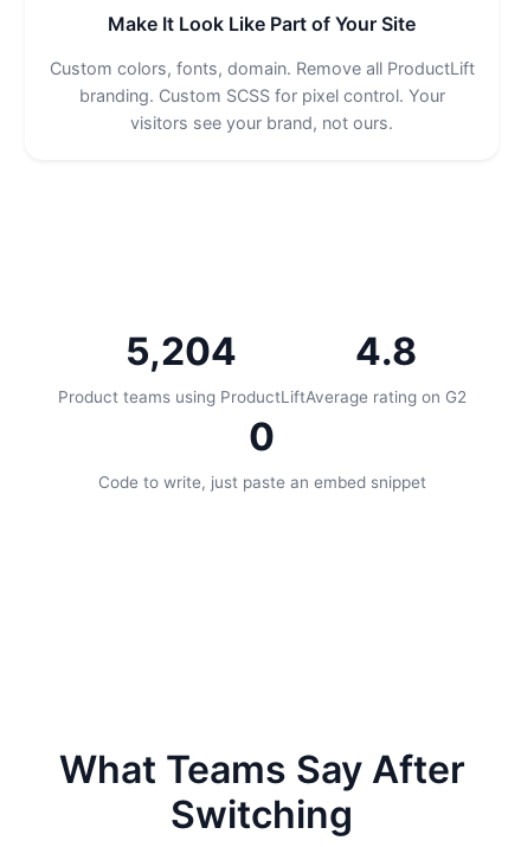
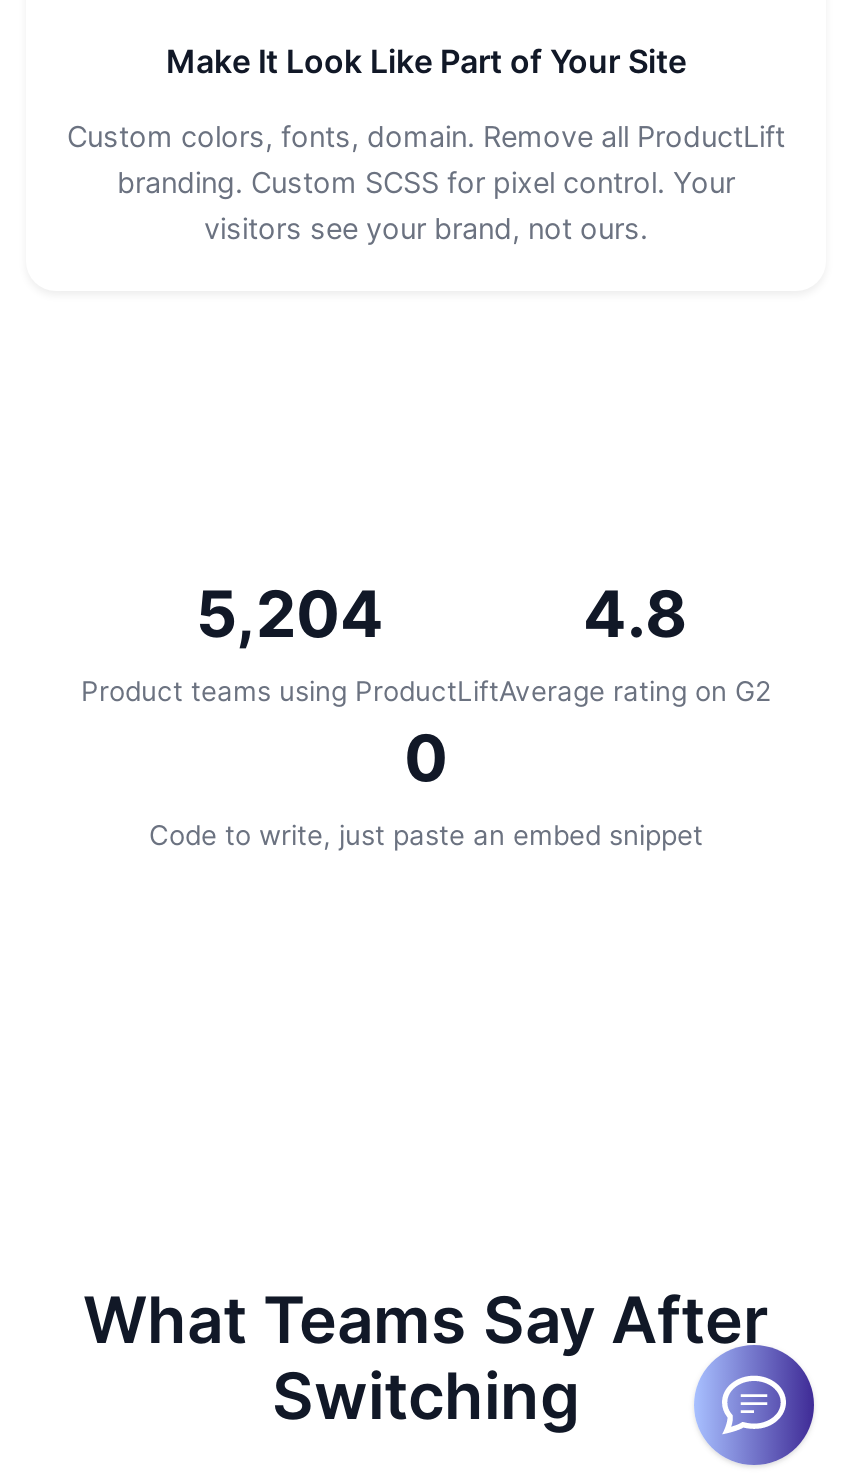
none -> [692,1347,816,1467] [image]

